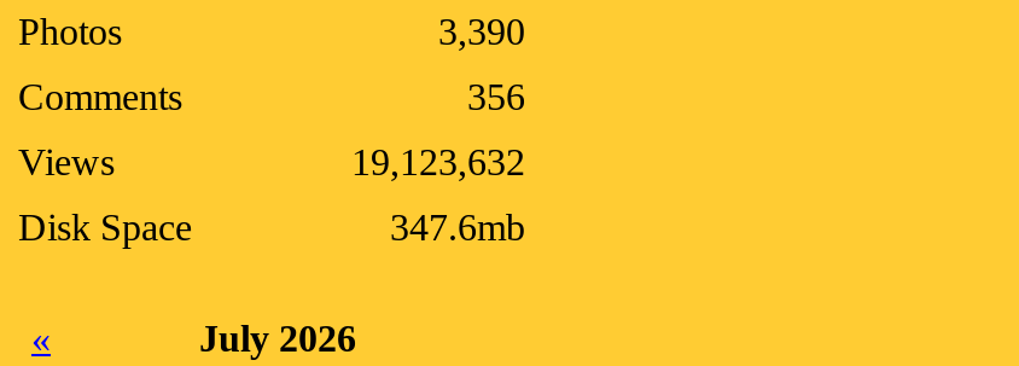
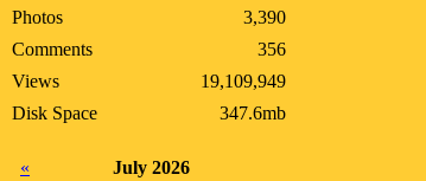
[351,141,525,182] 19,123,632 -> [201,71,286,91] 19,109,949

